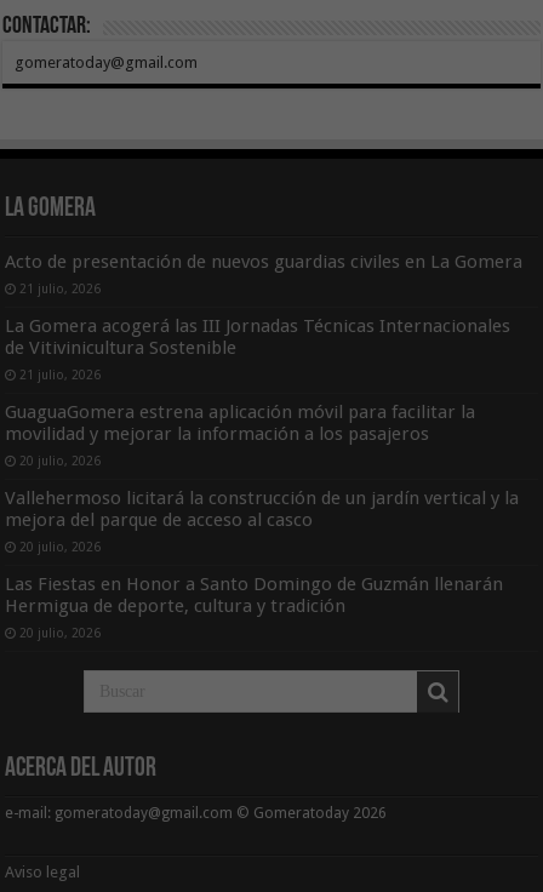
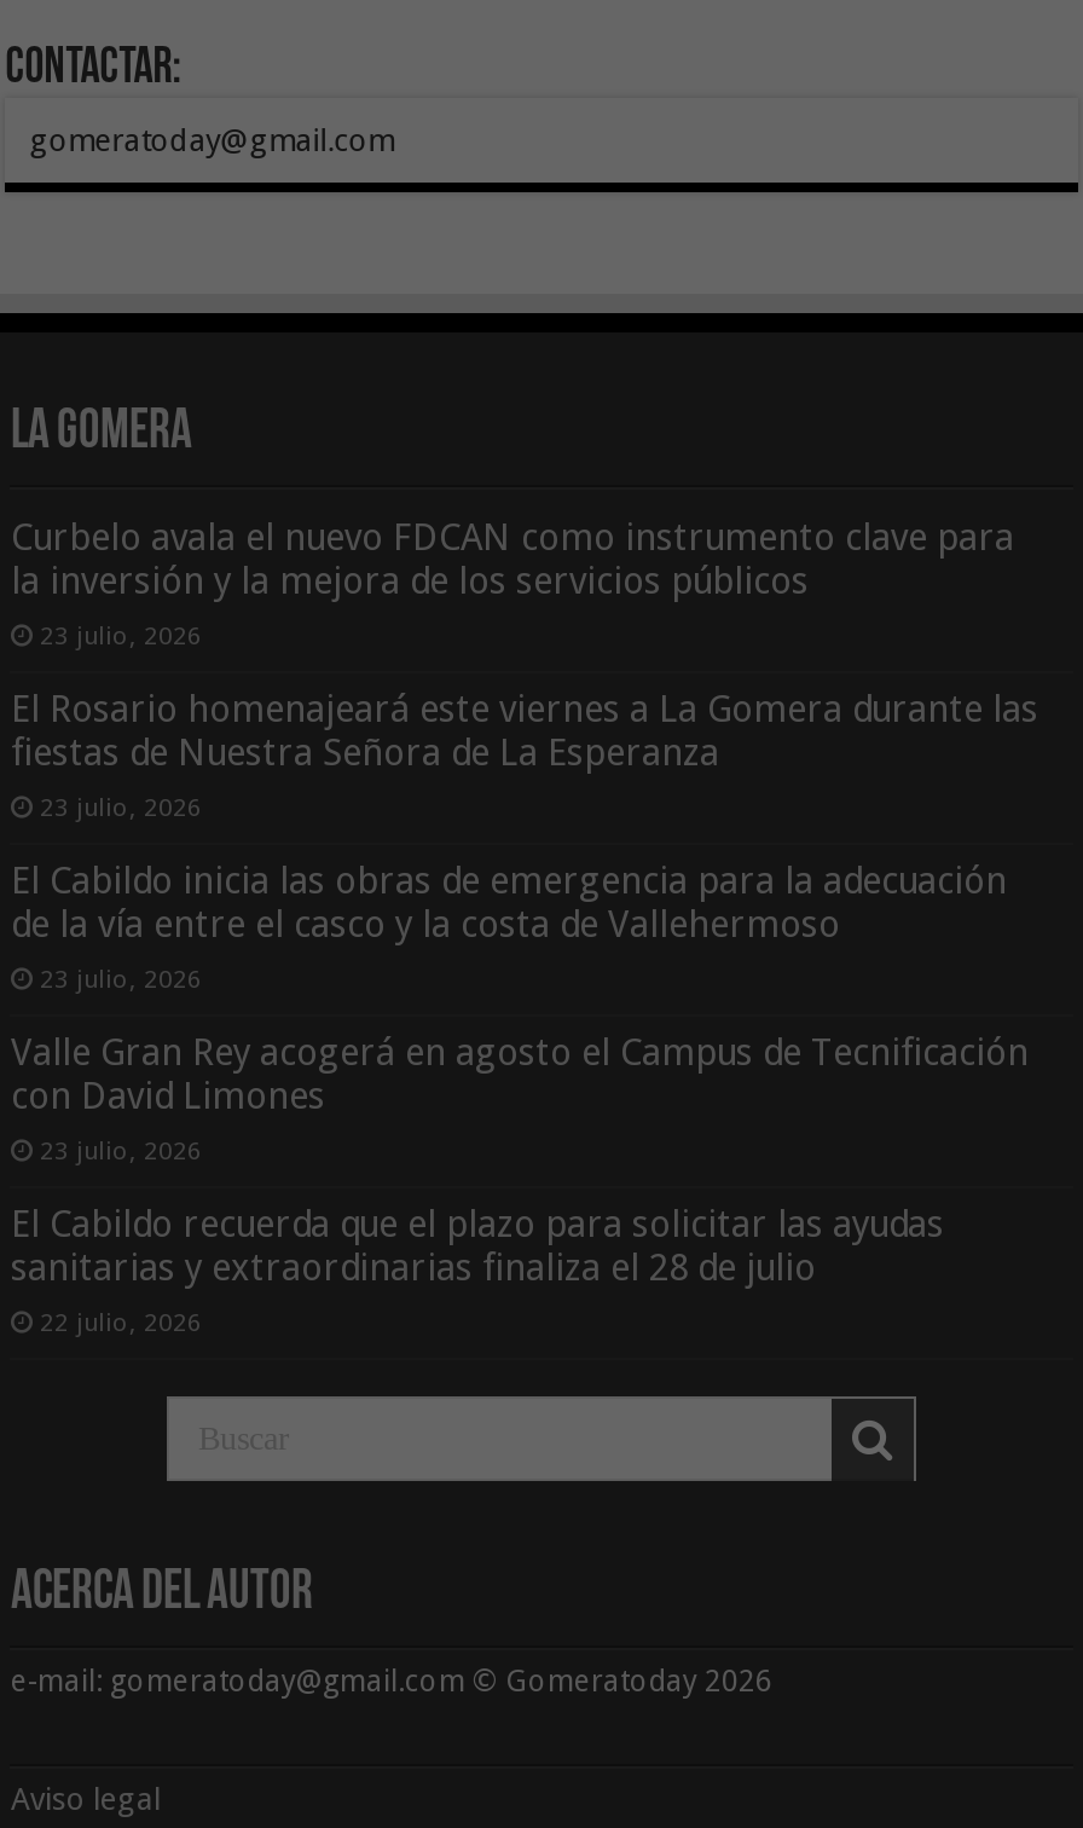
[5,251,523,296] Acto de presentación de nuevos guardias civiles en La Gomera | 21 julio, 2026 -> [11,515,1014,648] Curbelo avala el nuevo FDCAN como instrumento clave para | la inversión y la mejora de los servicios públicos | 23 julio, 2026
[5,315,511,382] La Gomera acogerá las III Jornadas Técnicas Internacionales | de Vitivinicultura Sostenible | 21 julio, 2026 -> [11,686,1038,819] El Rosario homenajeará este viernes a La Gomera durante las | fiestas de Nuestra Señora de La Esperanza | 23 julio, 2026
[5,401,476,468] GuaguaGomera estrena aplicación móvil para facilitar la | movilidad y mejorar la información a los pasajeros | 20 julio, 2026 -> [11,858,1007,991] El Cabildo inicia las obras de emergencia para la adecuación | de la vía entre el casco y la costa de Vallehermoso | 23 julio, 2026
[5,487,519,554] Vallehermoso licitará la construcción de un jardín vertical y la | mejora del parque de acceso al casco | 20 julio, 2026 -> [11,1030,1029,1163] Valle Gran Rey acogerá en agosto el Campus de Tecnificación | con David Limones | 23 julio, 2026
[5,573,504,640] Las Fiestas en Honor a Santo Domingo de Guzmán llenarán | Hermigua de deporte, cultura y tradición | 20 julio, 2026 -> [11,1201,944,1334] El Cabildo recuerda que el plazo para solicitar las ayudas | sanitarias y extraordinarias finaliza el 28 de julio | 22 julio, 2026

